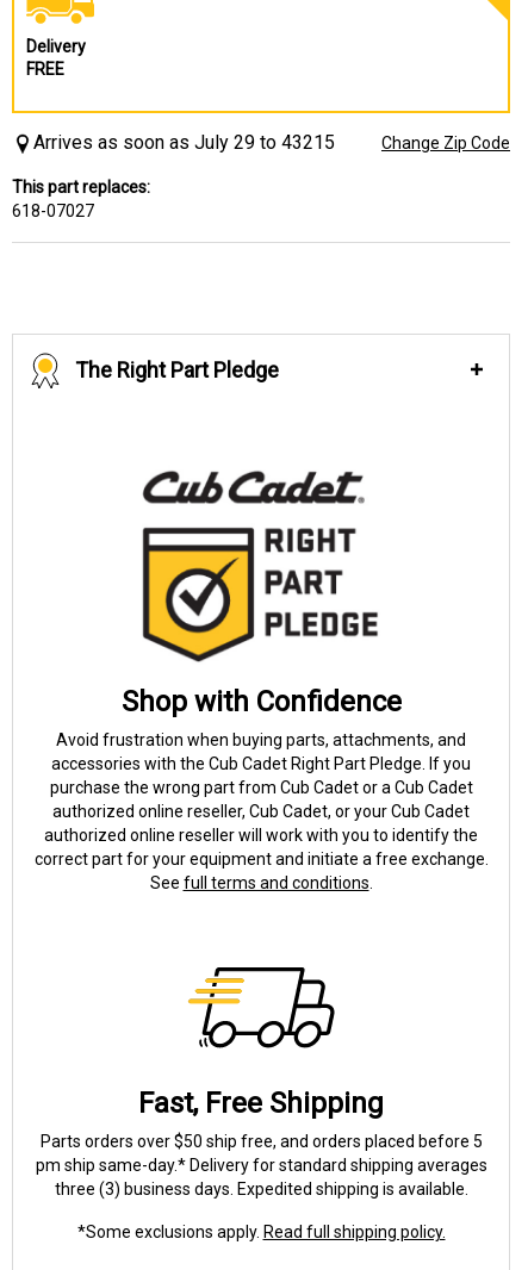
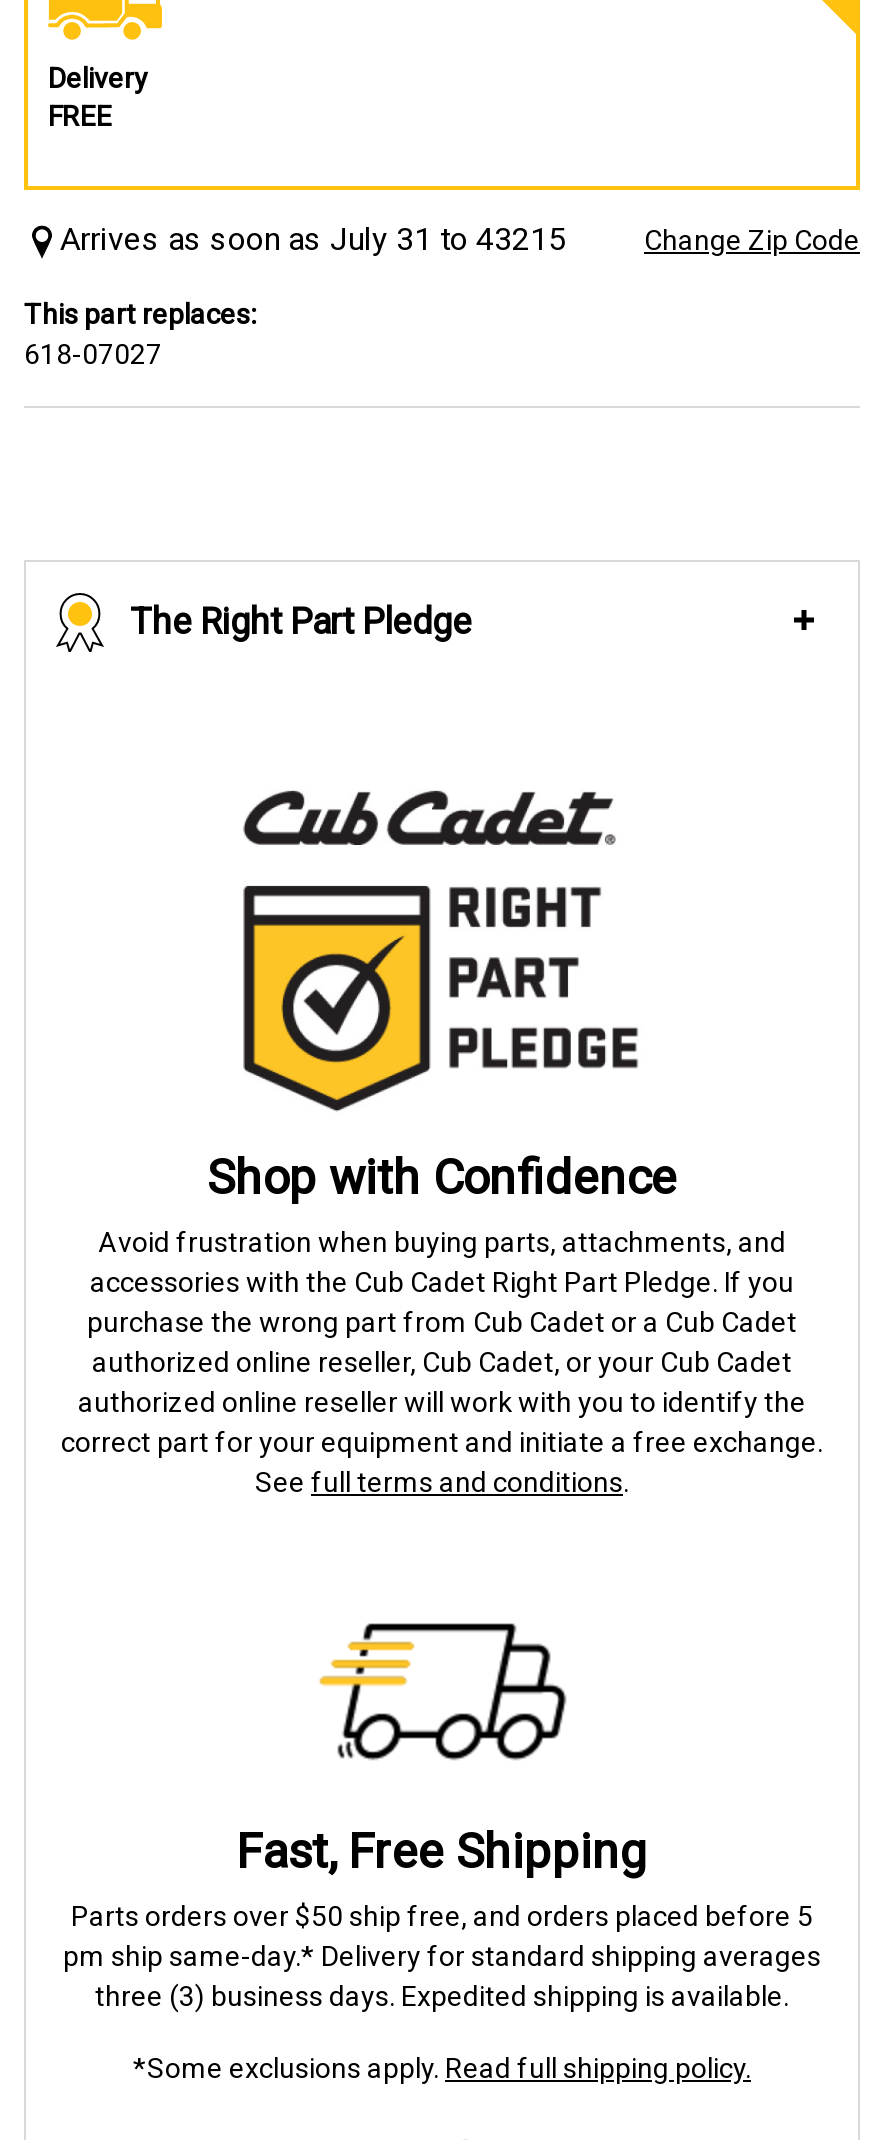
[33,131,335,154] Arrives as soon as July 29 to 43215 -> [60,220,566,258] Arrives as soon as July 31 to 43215

